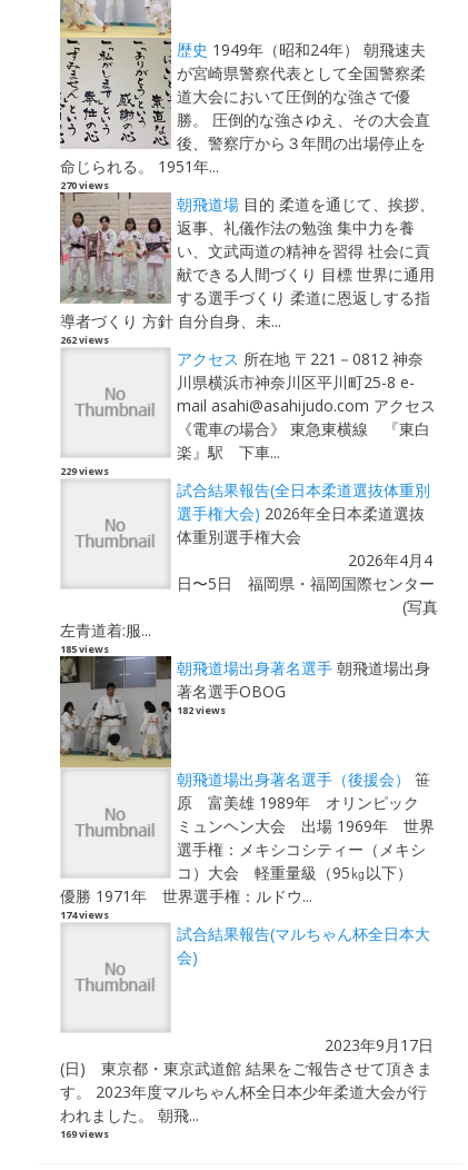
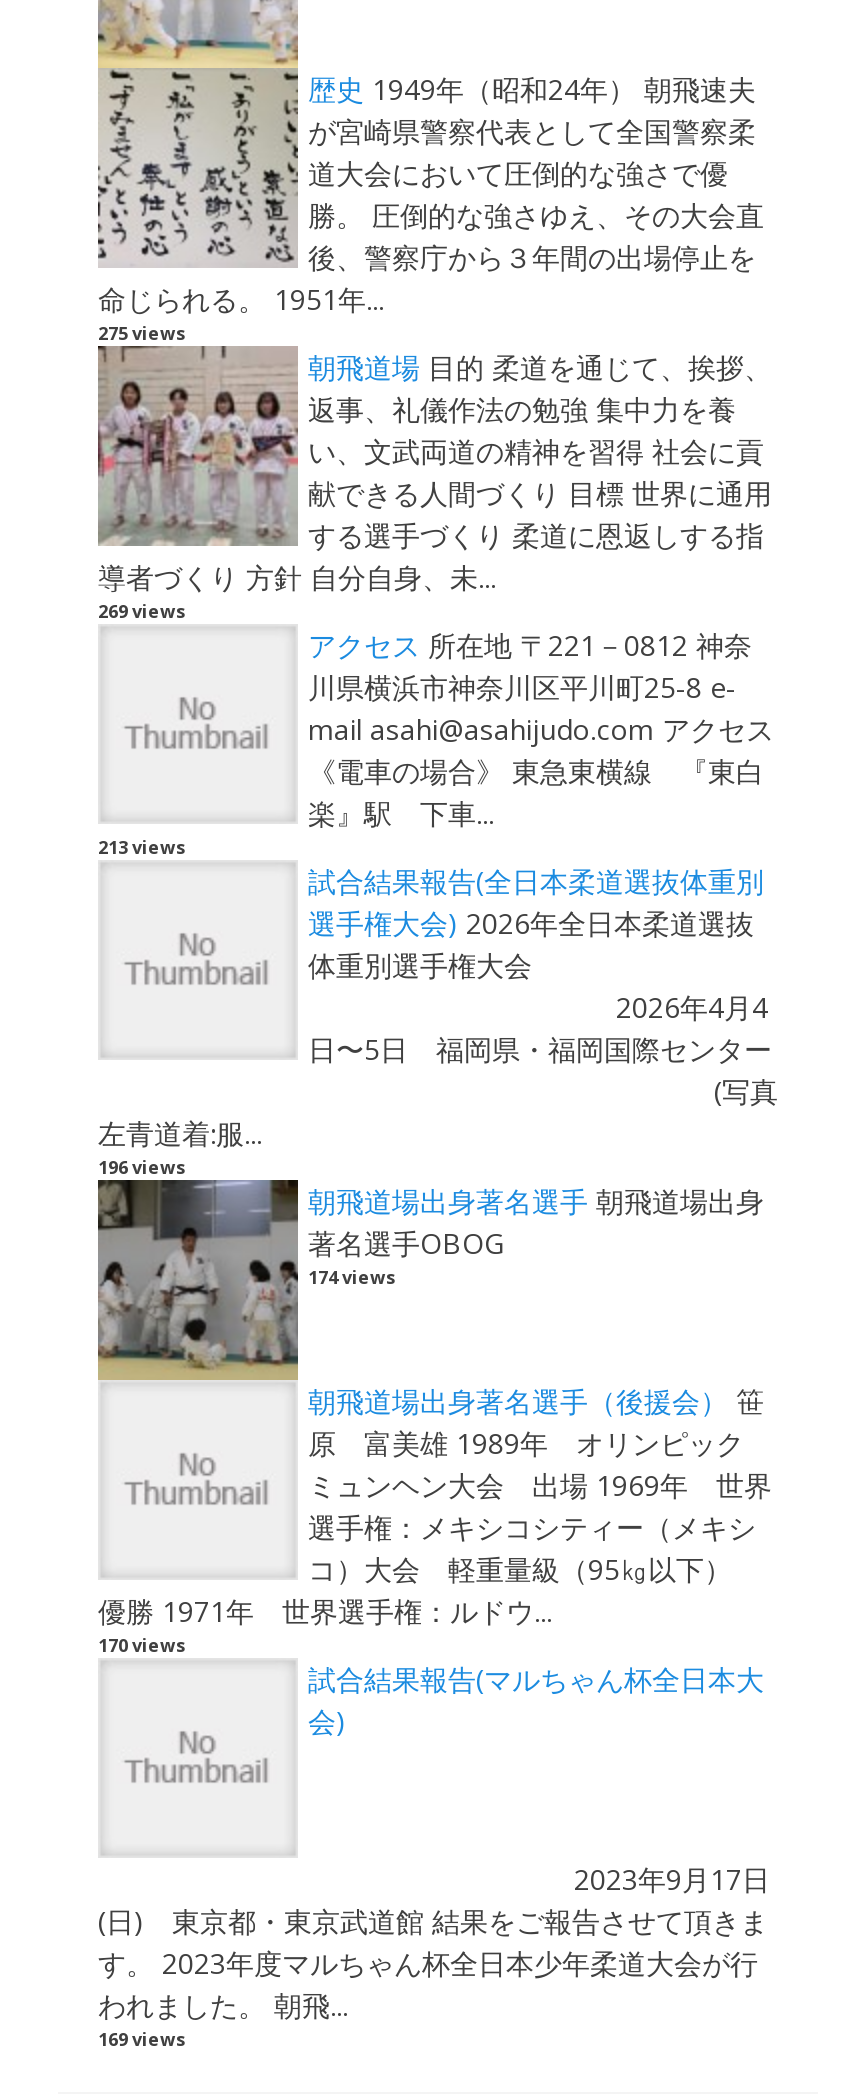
[60,178,109,192] 270 views -> [98,320,186,346] 275 views
[60,332,109,347] 262 views -> [98,598,186,624] 269 views
[60,464,109,478] 229 views -> [98,834,186,860] 213 views
[60,642,109,656] 185 views -> [98,1154,186,1180] 196 views
[177,703,226,717] 182 views -> [308,1264,396,1290] 174 views
[60,907,109,922] 174 views -> [98,1632,186,1658] 170 views

